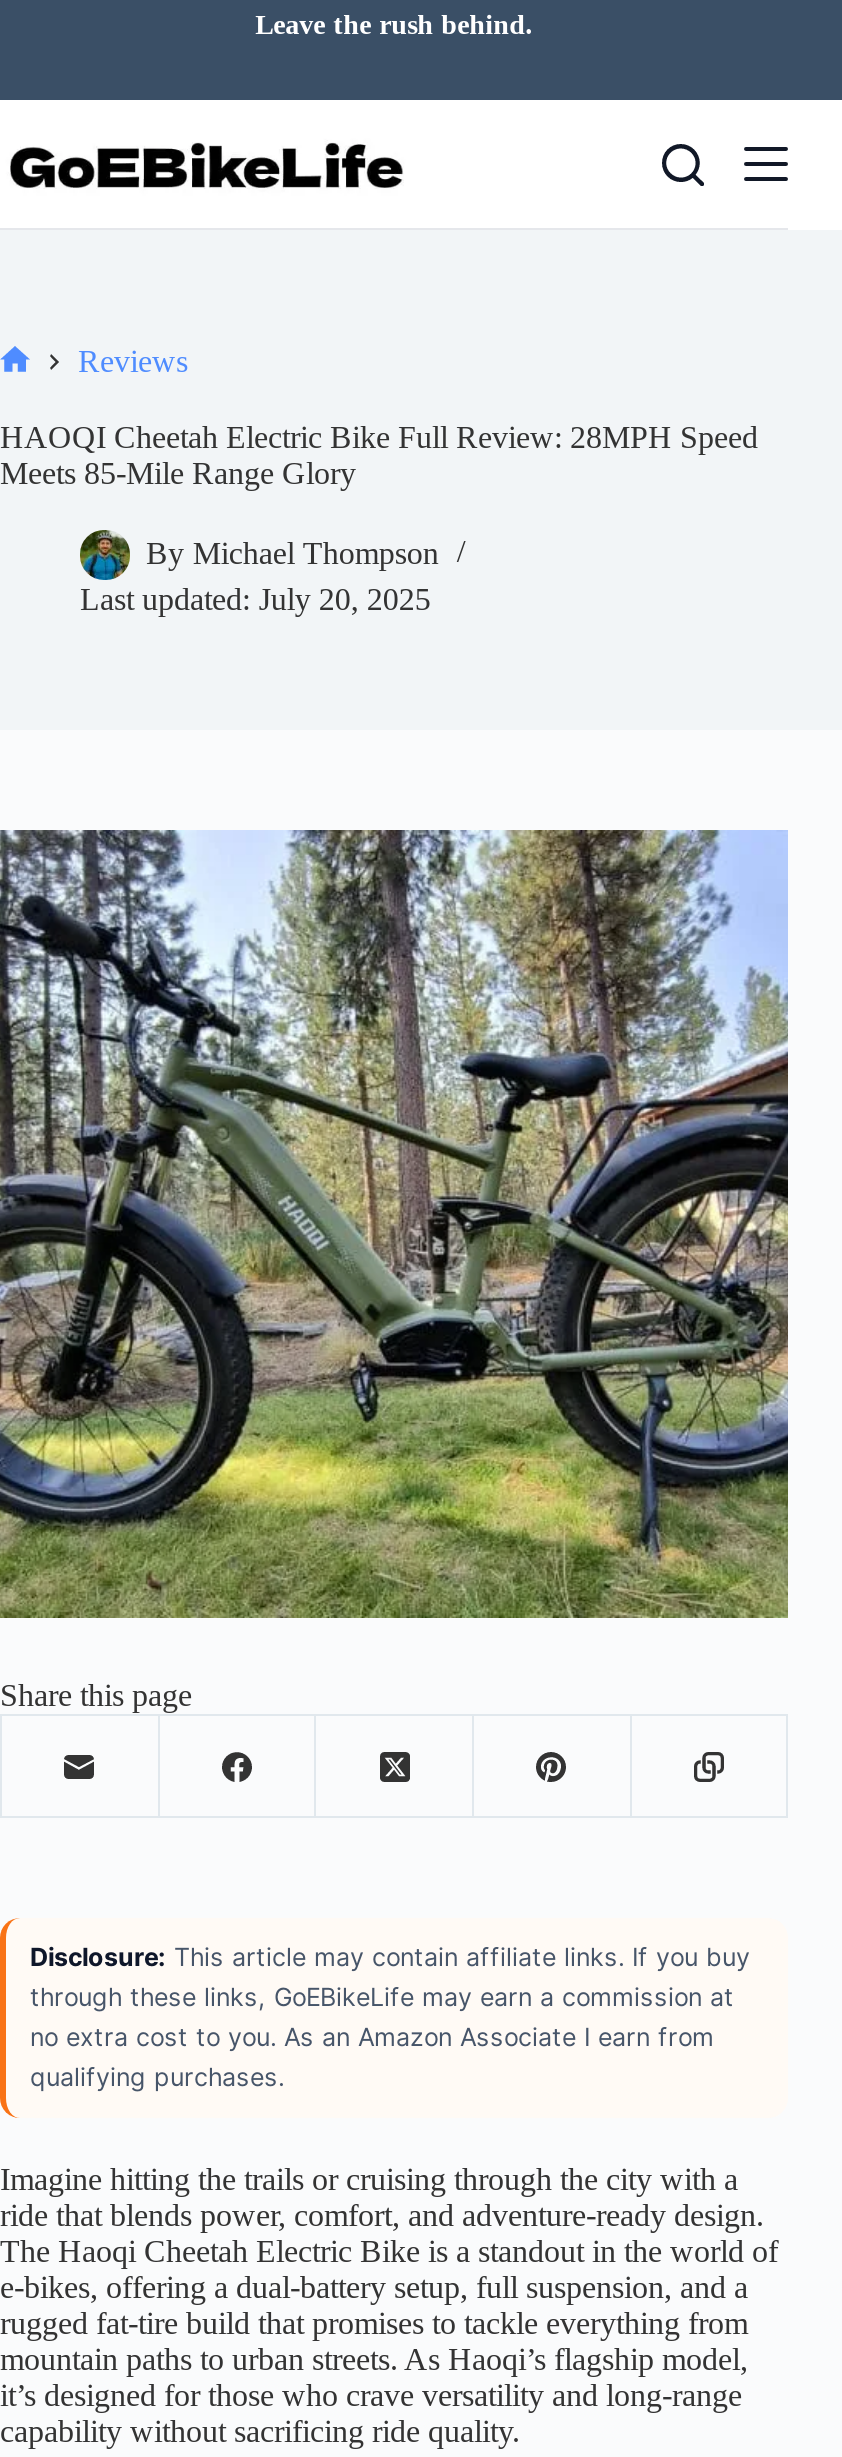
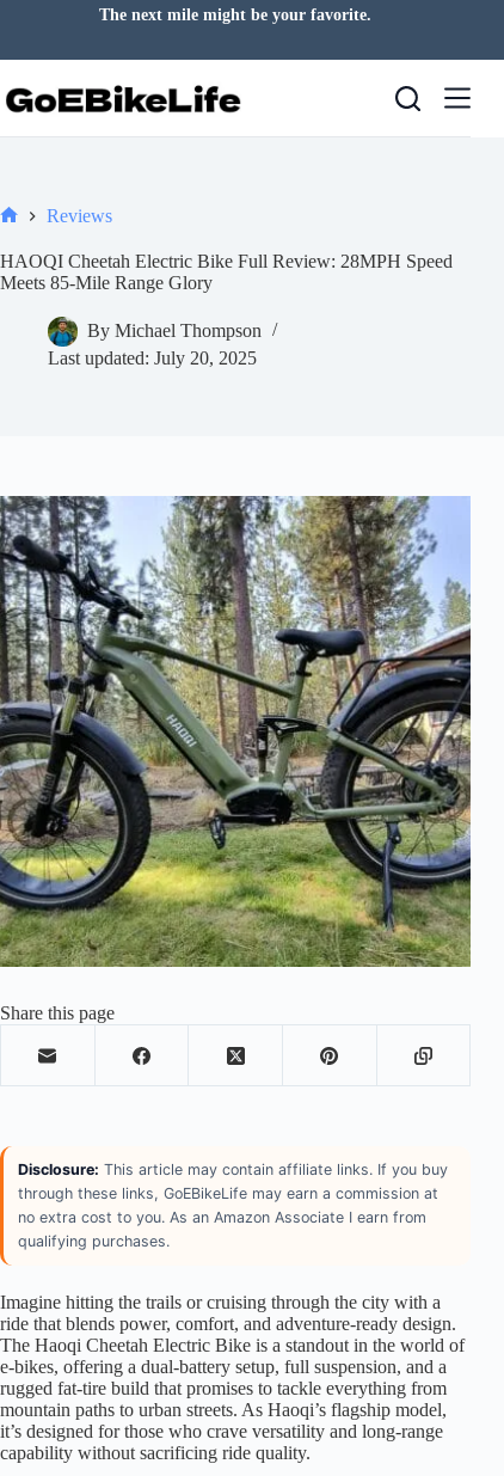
[255,10,533,40] Leave the rush behind. -> [99,6,372,24] The next mile might be your favorite.

